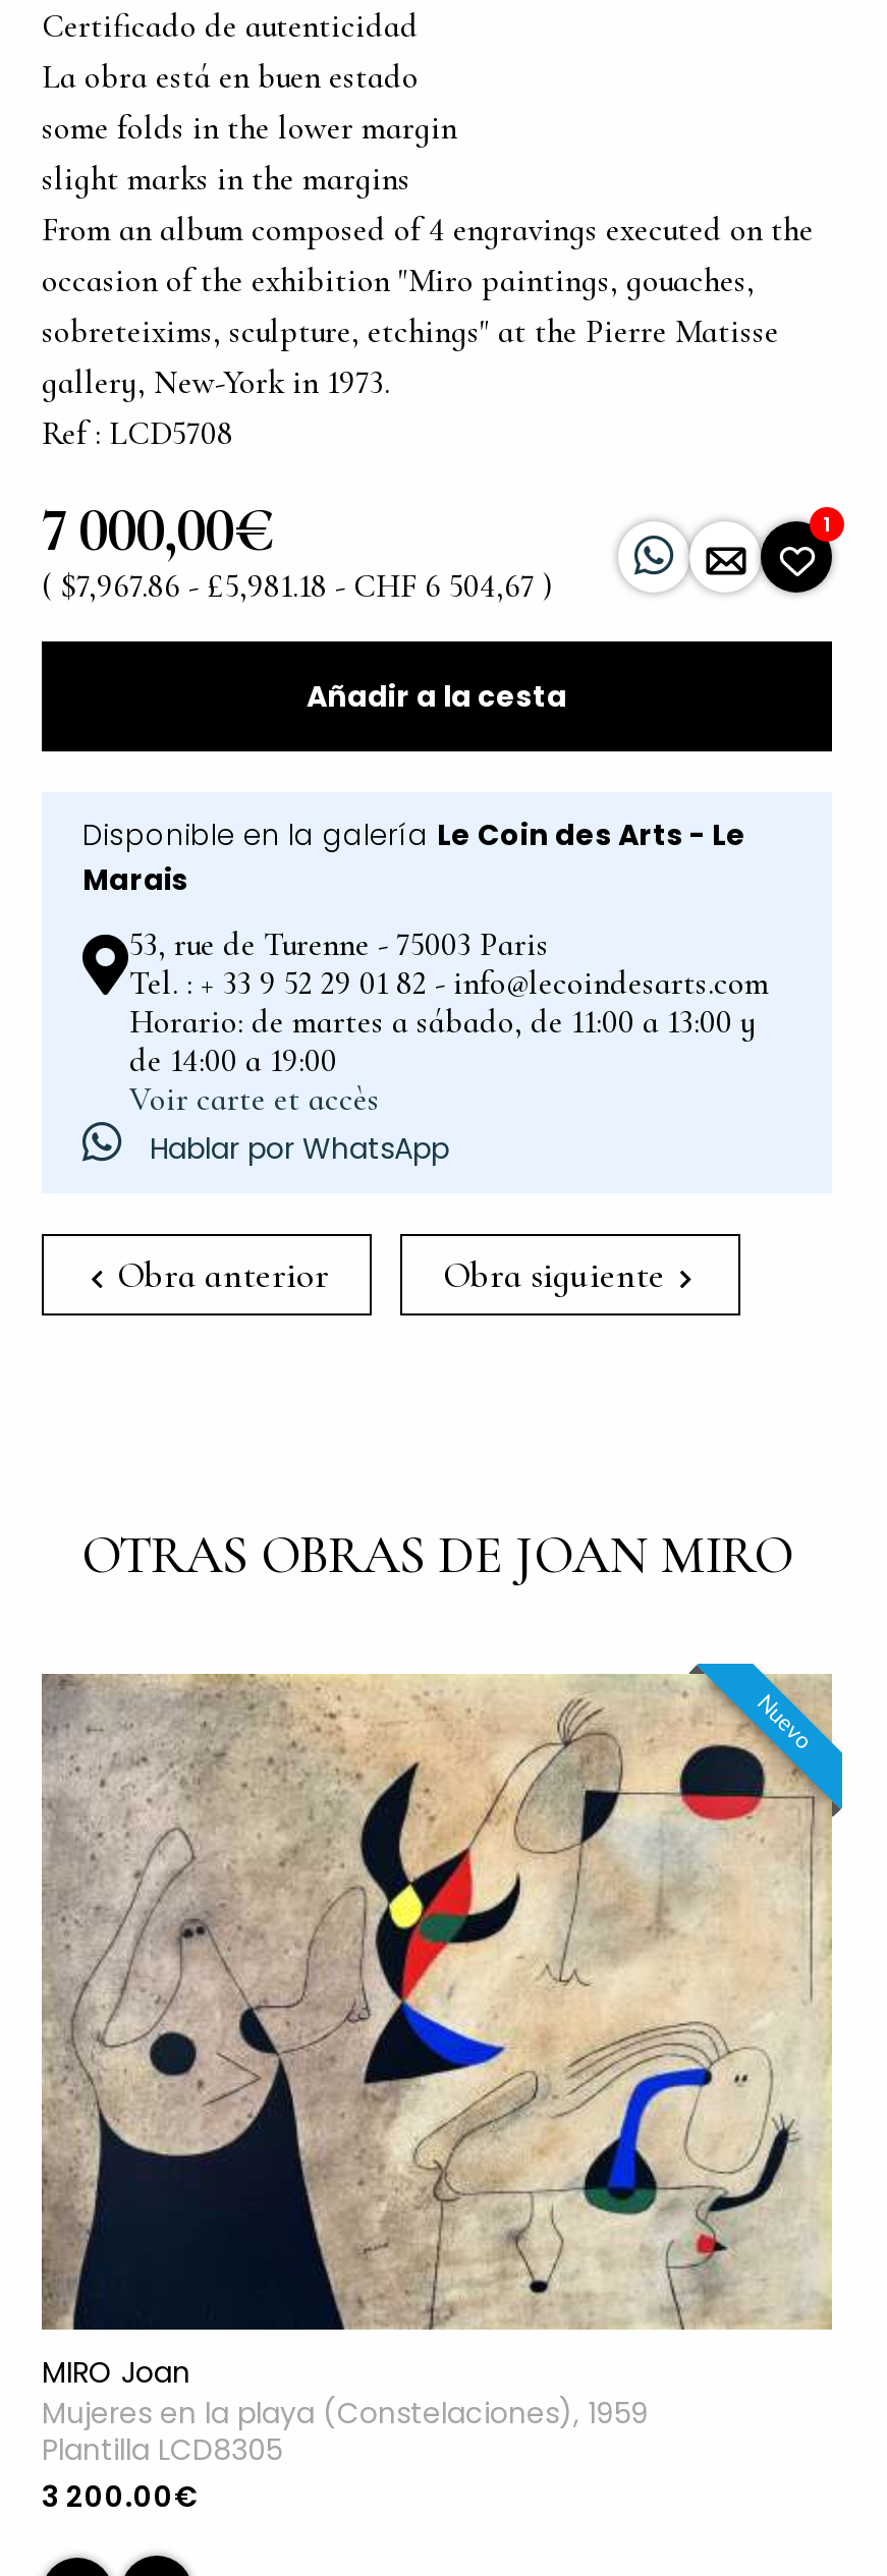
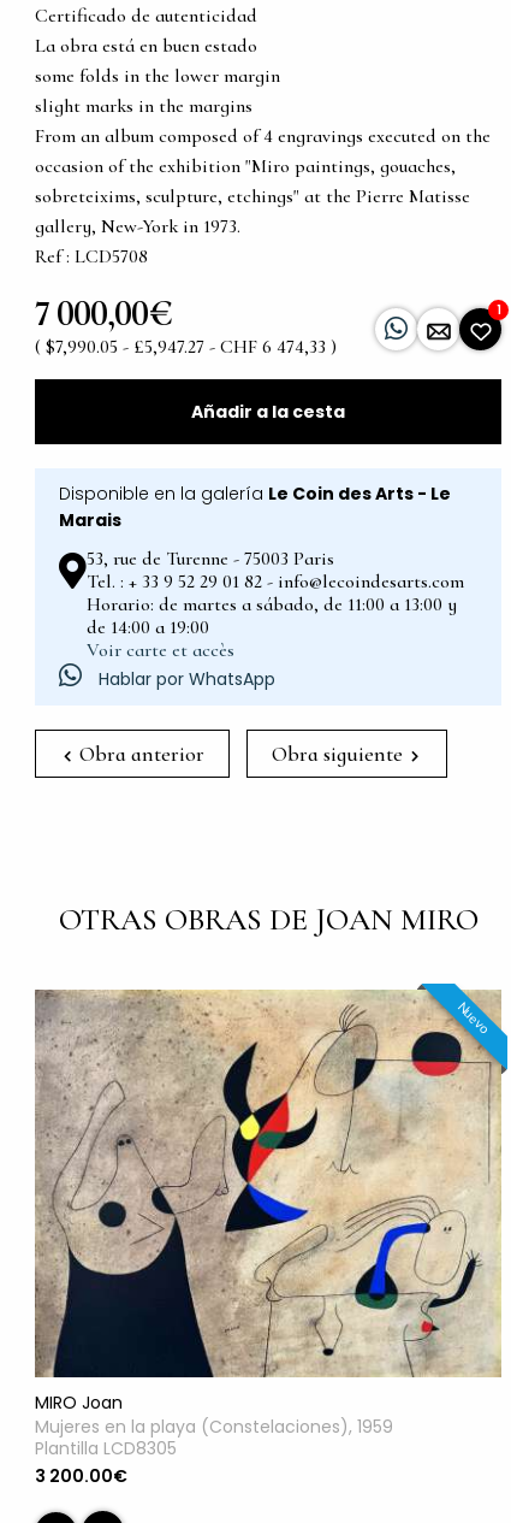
[42,567,553,607] ( $7,967.86 - £5,981.18 - CHF 6 504,67 ) -> [35,335,337,359] ( $7,990.05 - £5,947.27 - CHF 6 474,33 )

